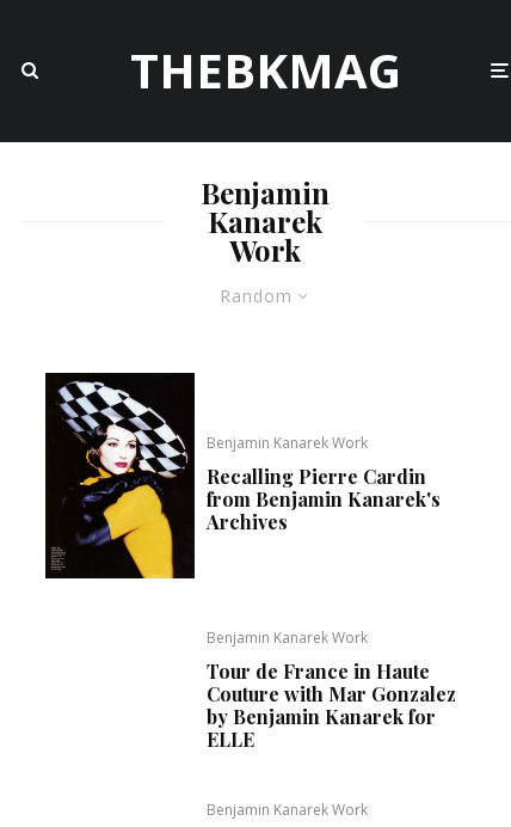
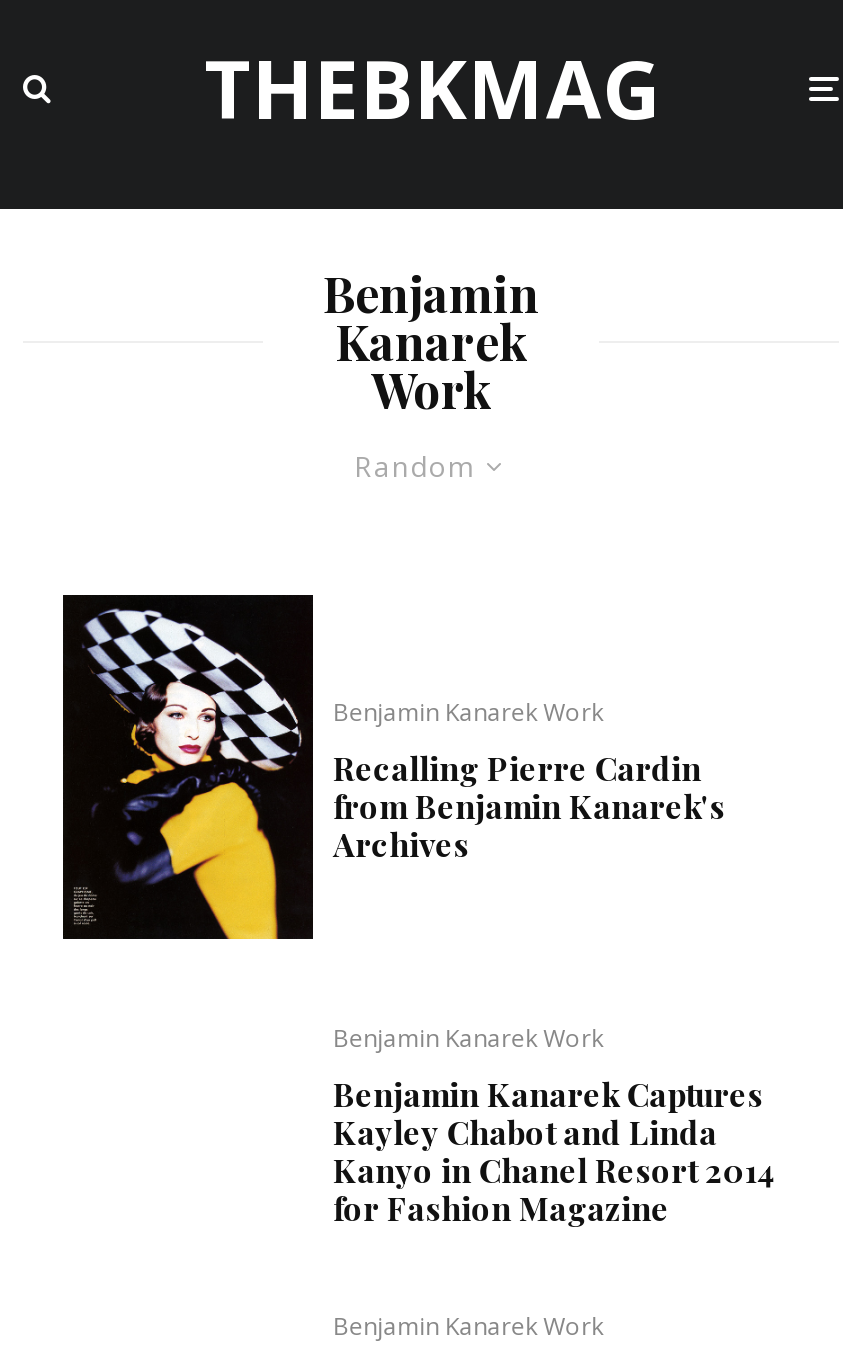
[207,659,456,752] Tour de France in Haute | Couture with Mar Gonzalez | by Benjamin Kanarek for | ELLE -> [333,1073,775,1229] Benjamin Kanarek Captures | Kayley Chabot and Linda | Kanyo in Chanel Resort 2014 | for Fashion Magazine

